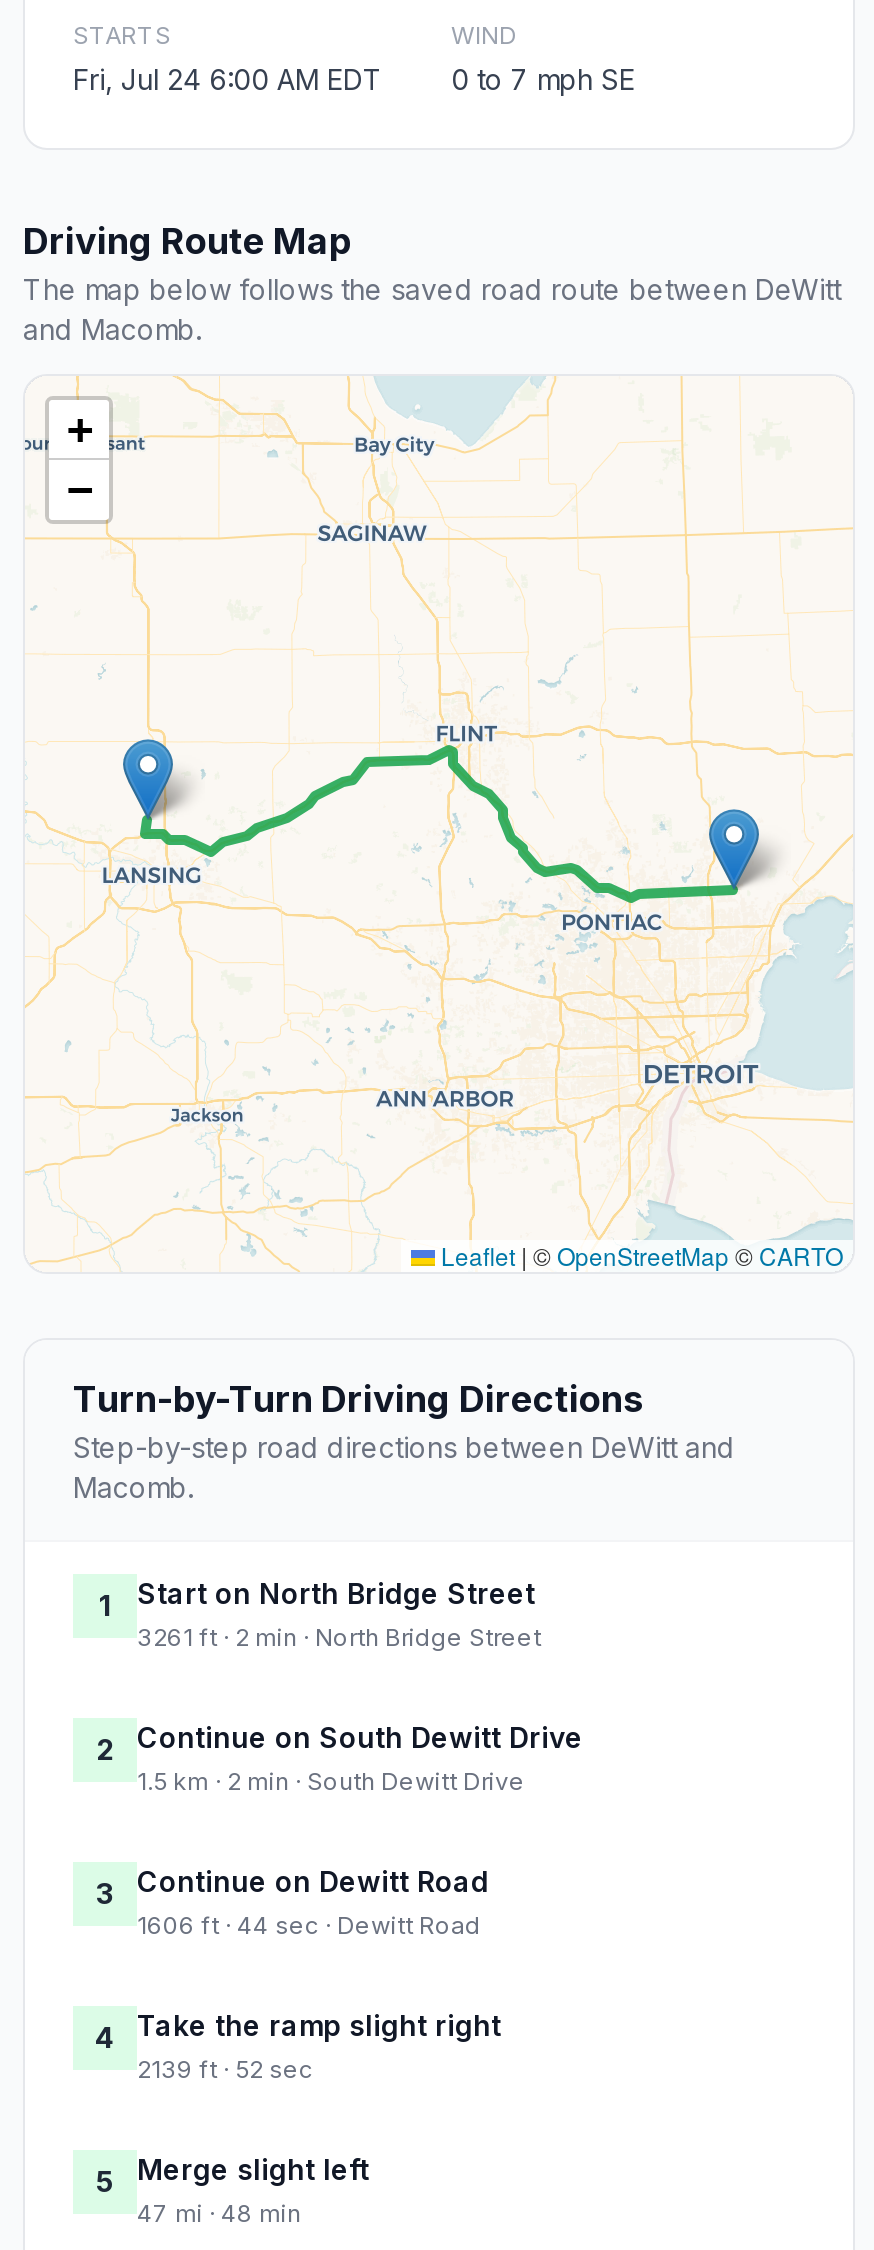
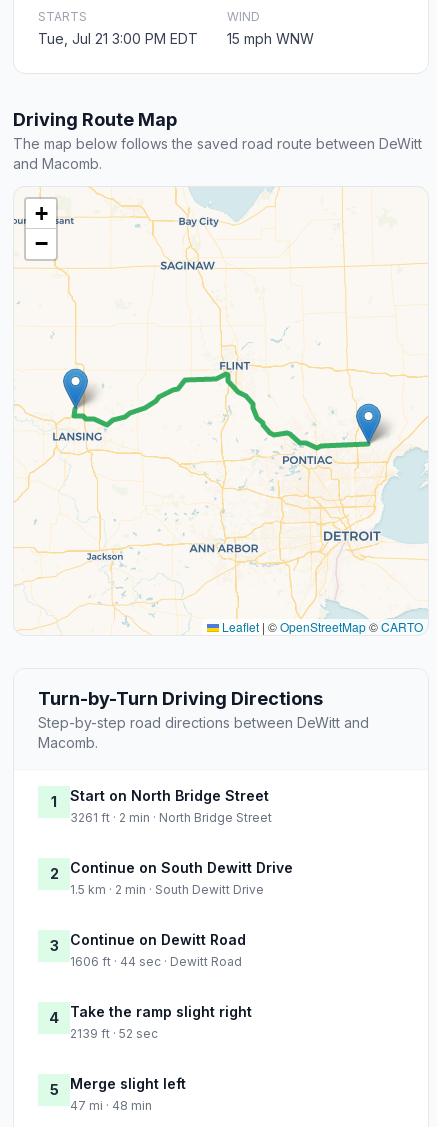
[73,62,383,96] Fri, Jul 24 6:00 AM EDT -> [38,30,198,47] Tue, Jul 21 3:00 PM EDT
[451,62,635,96] 0 to 7 mph SE -> [227,30,314,47] 15 mph WNW

